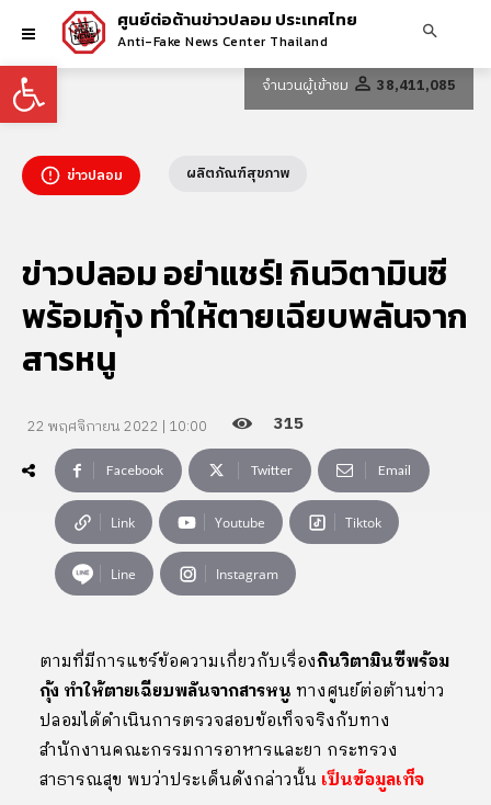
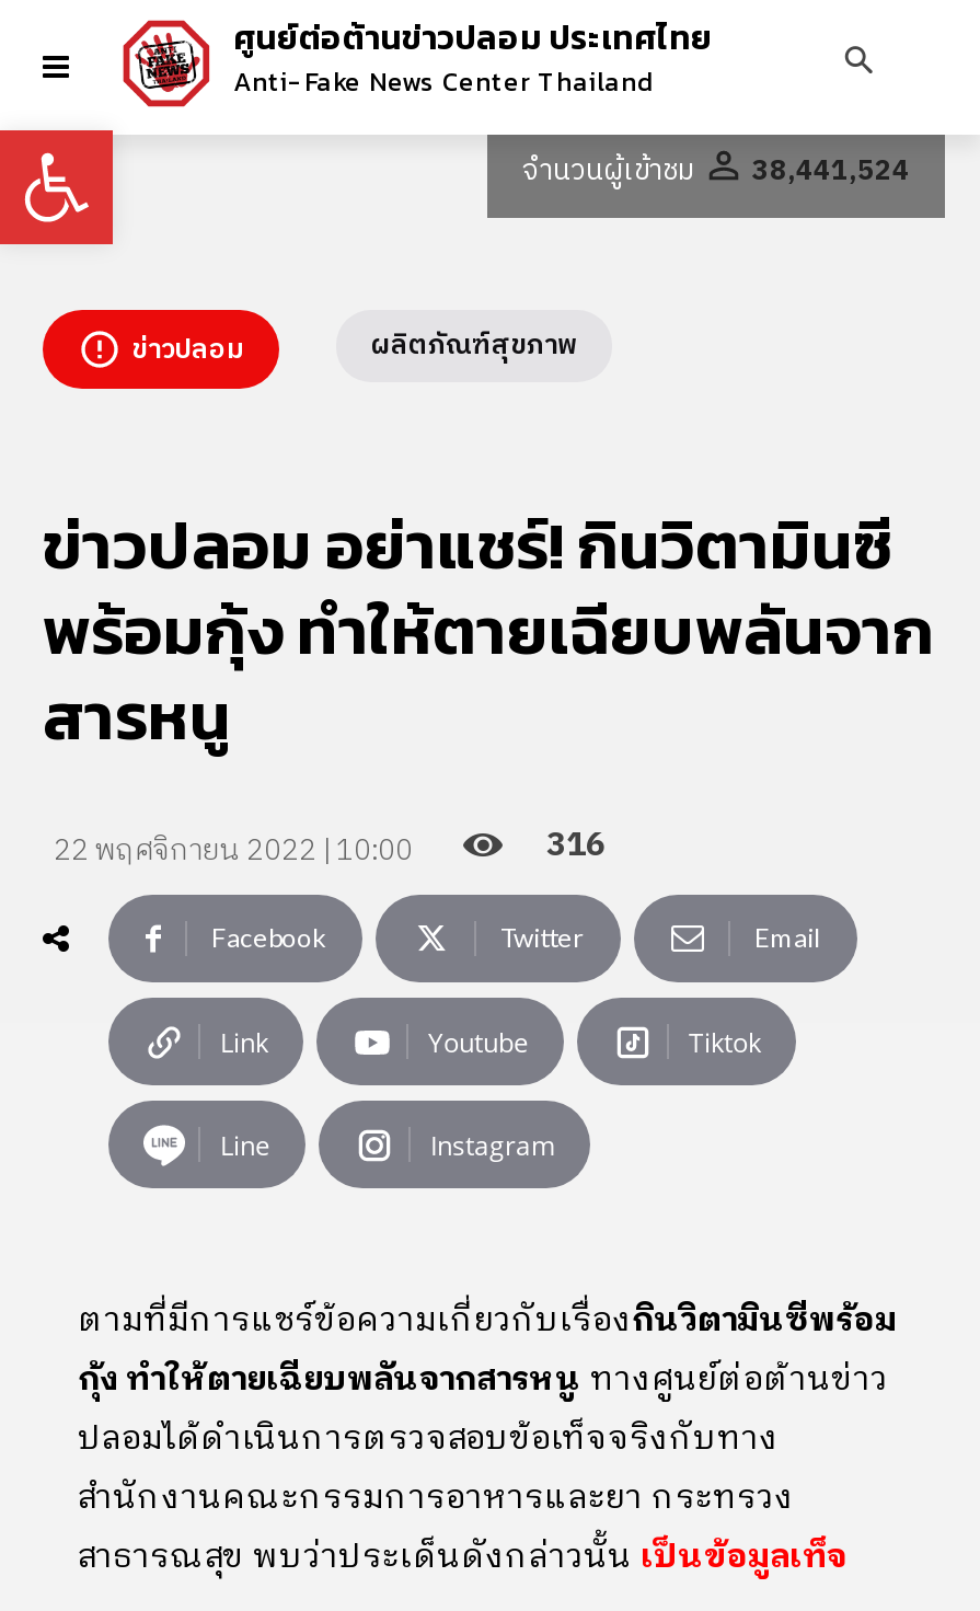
[262,74,456,98] จำนวนผู้เข้าชม 38,411,085 -> [522,146,910,195] จำนวนผู้เข้าชม 38,441,524
[274,410,304,438] 315 -> [546,818,606,873] 316

